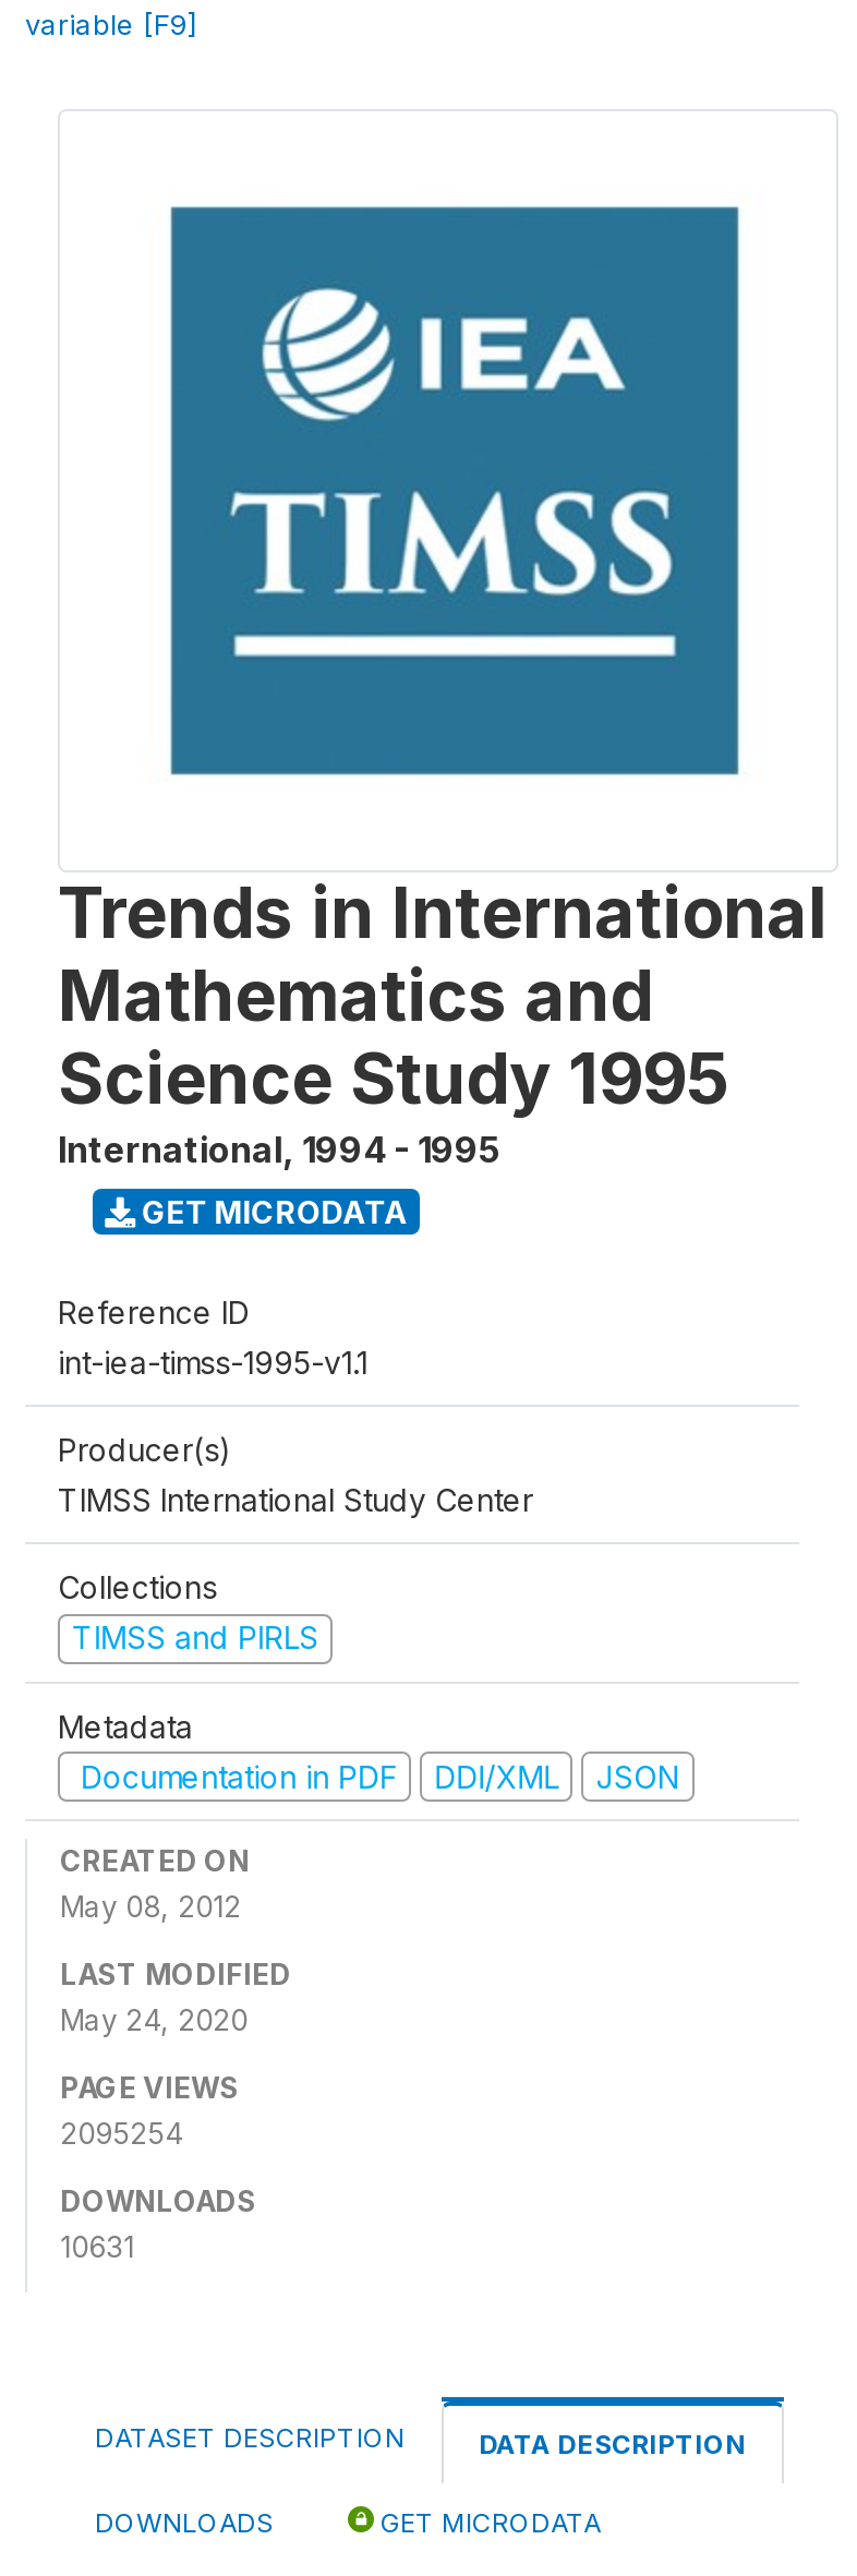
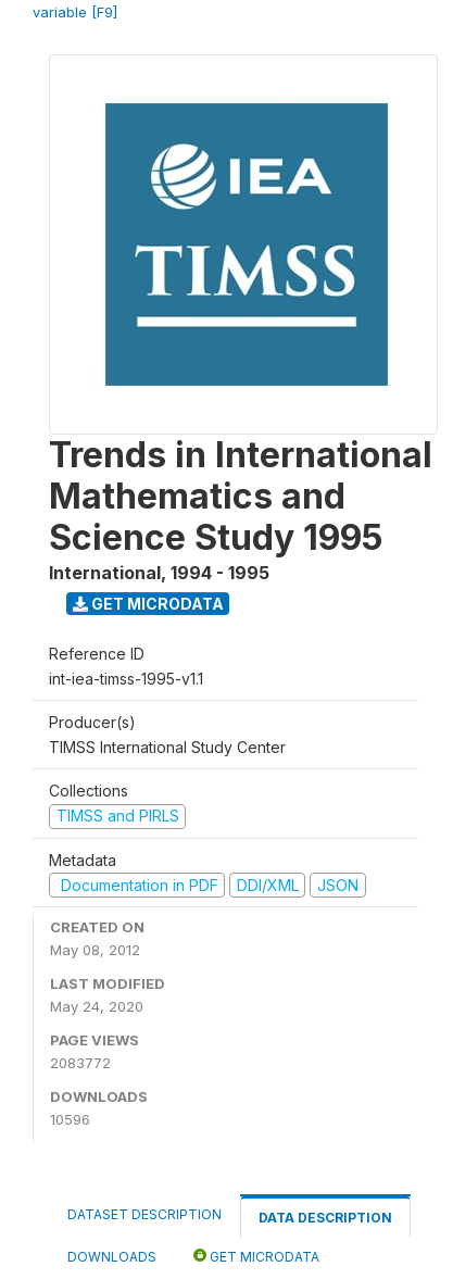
[60,2116,182,2151] 2095254 -> [50,1054,111,1071] 2083772
[60,2229,134,2264] 10631 -> [50,1111,90,1128] 10596

